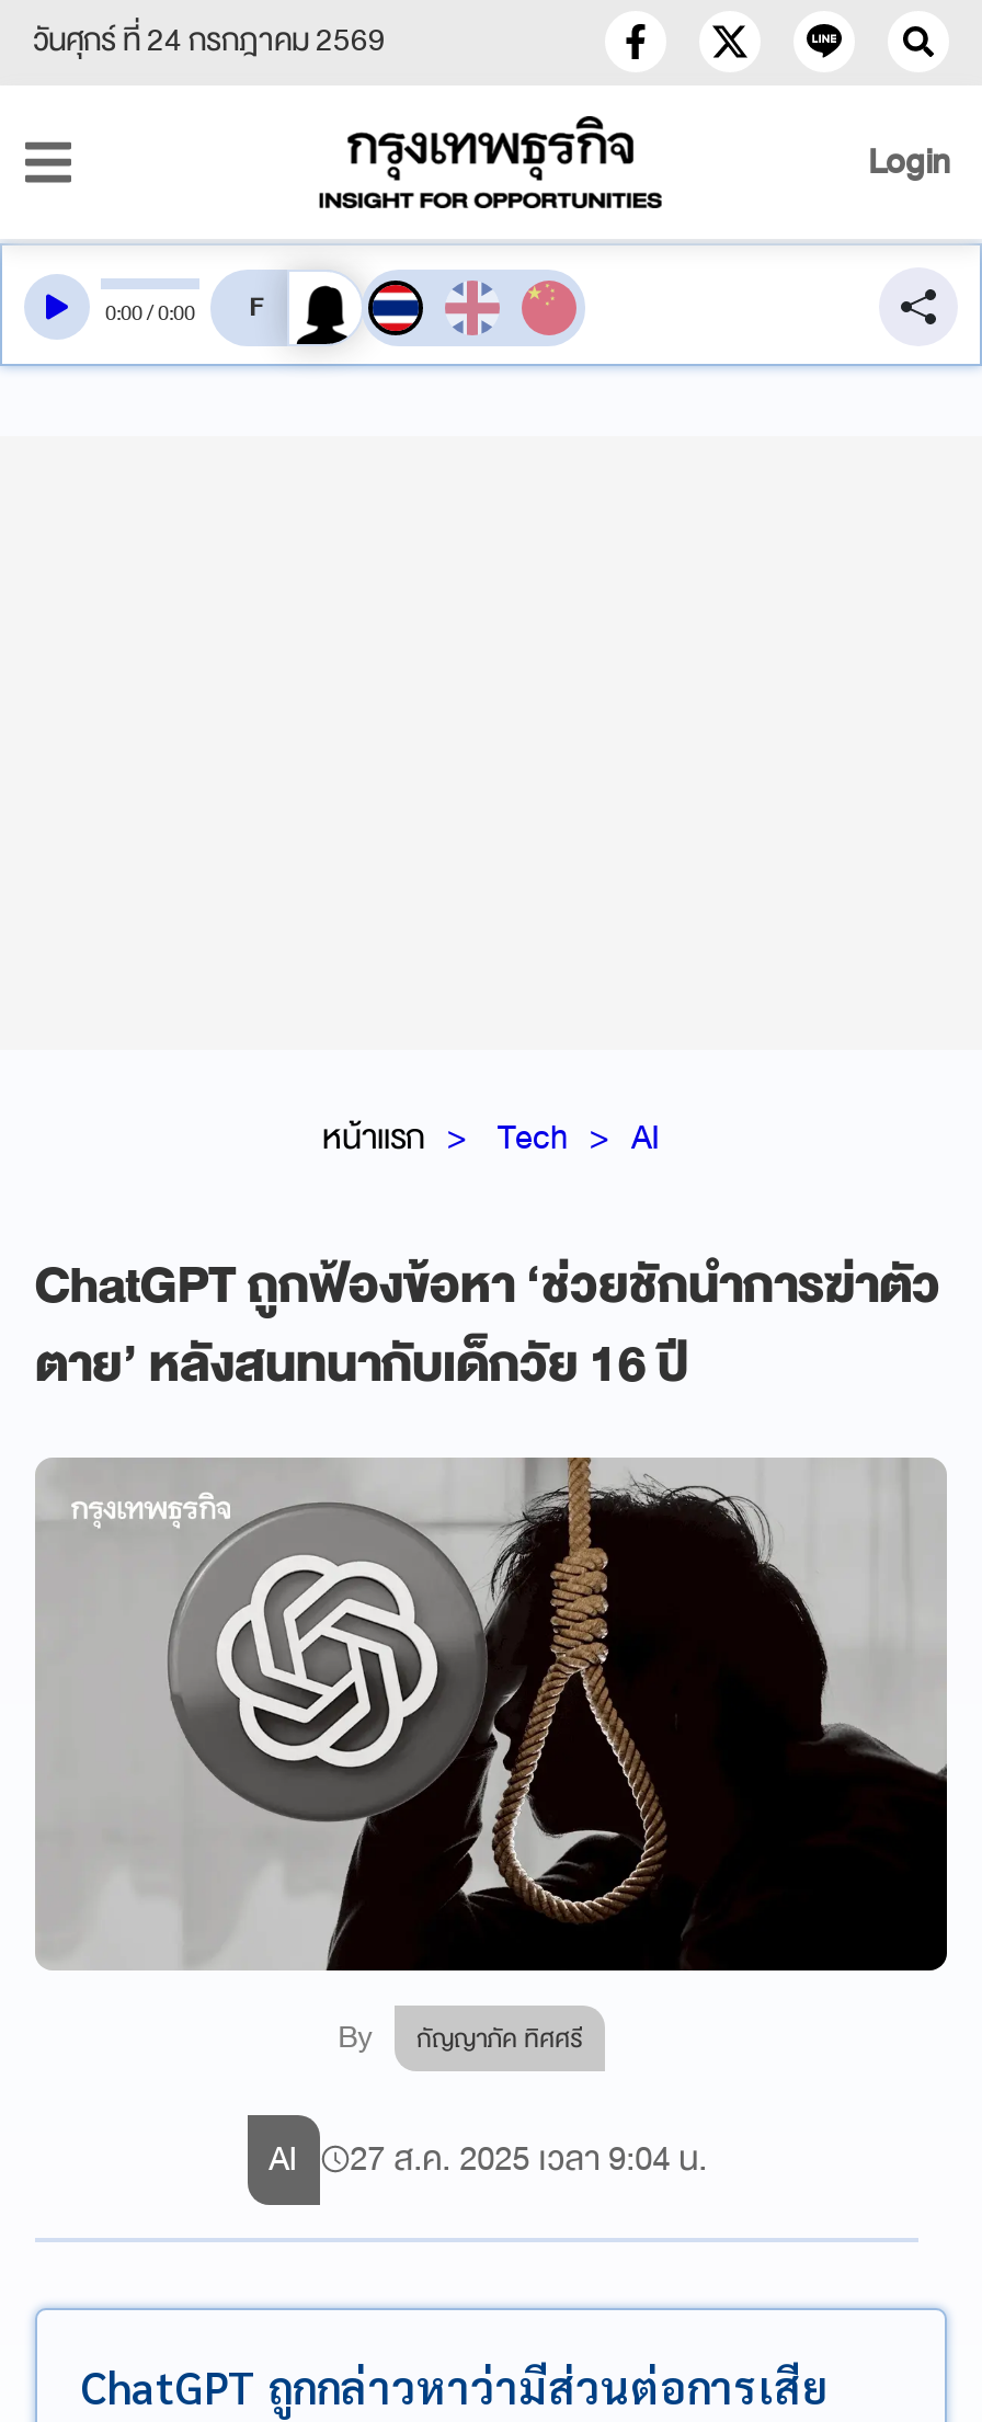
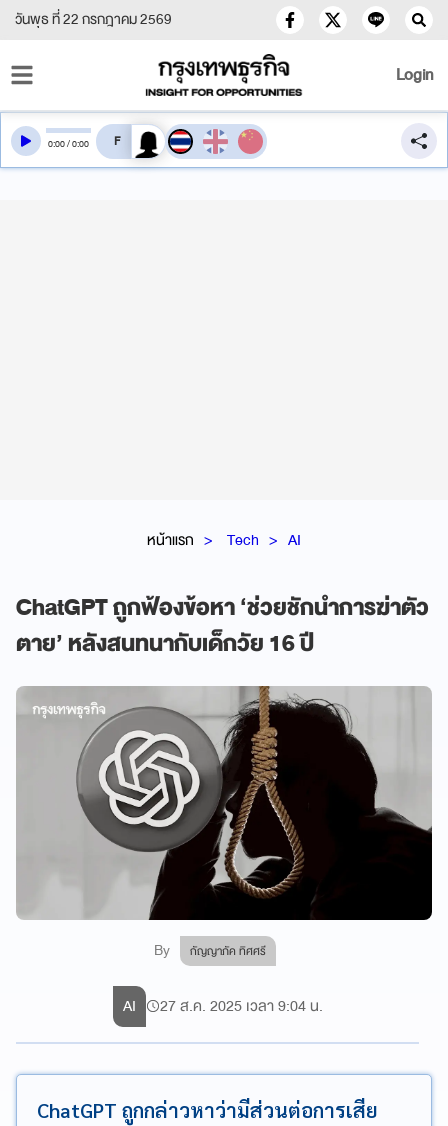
[33,13,386,68] วันศุกร์ ที่ 24 กรกฎาคม 2569 -> [15,7,172,32] วันพุธ ที่ 22 กรกฎาคม 2569

